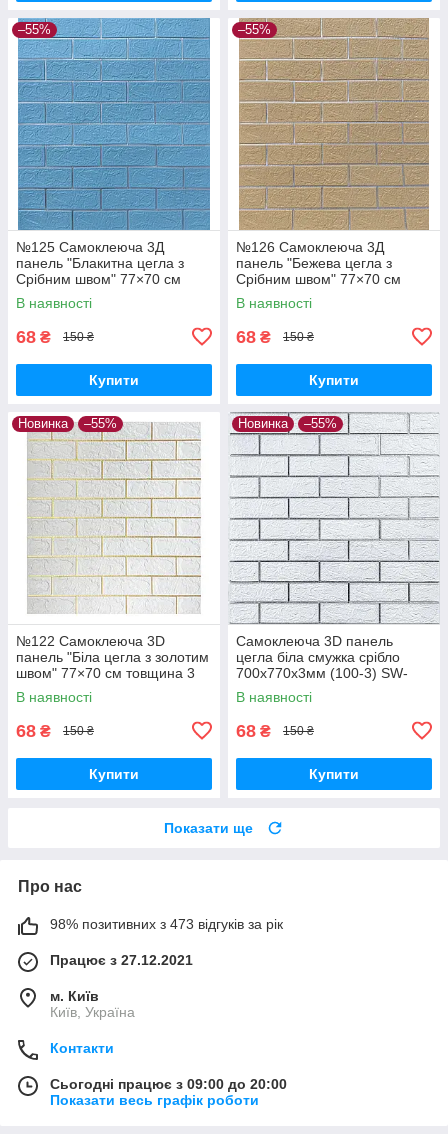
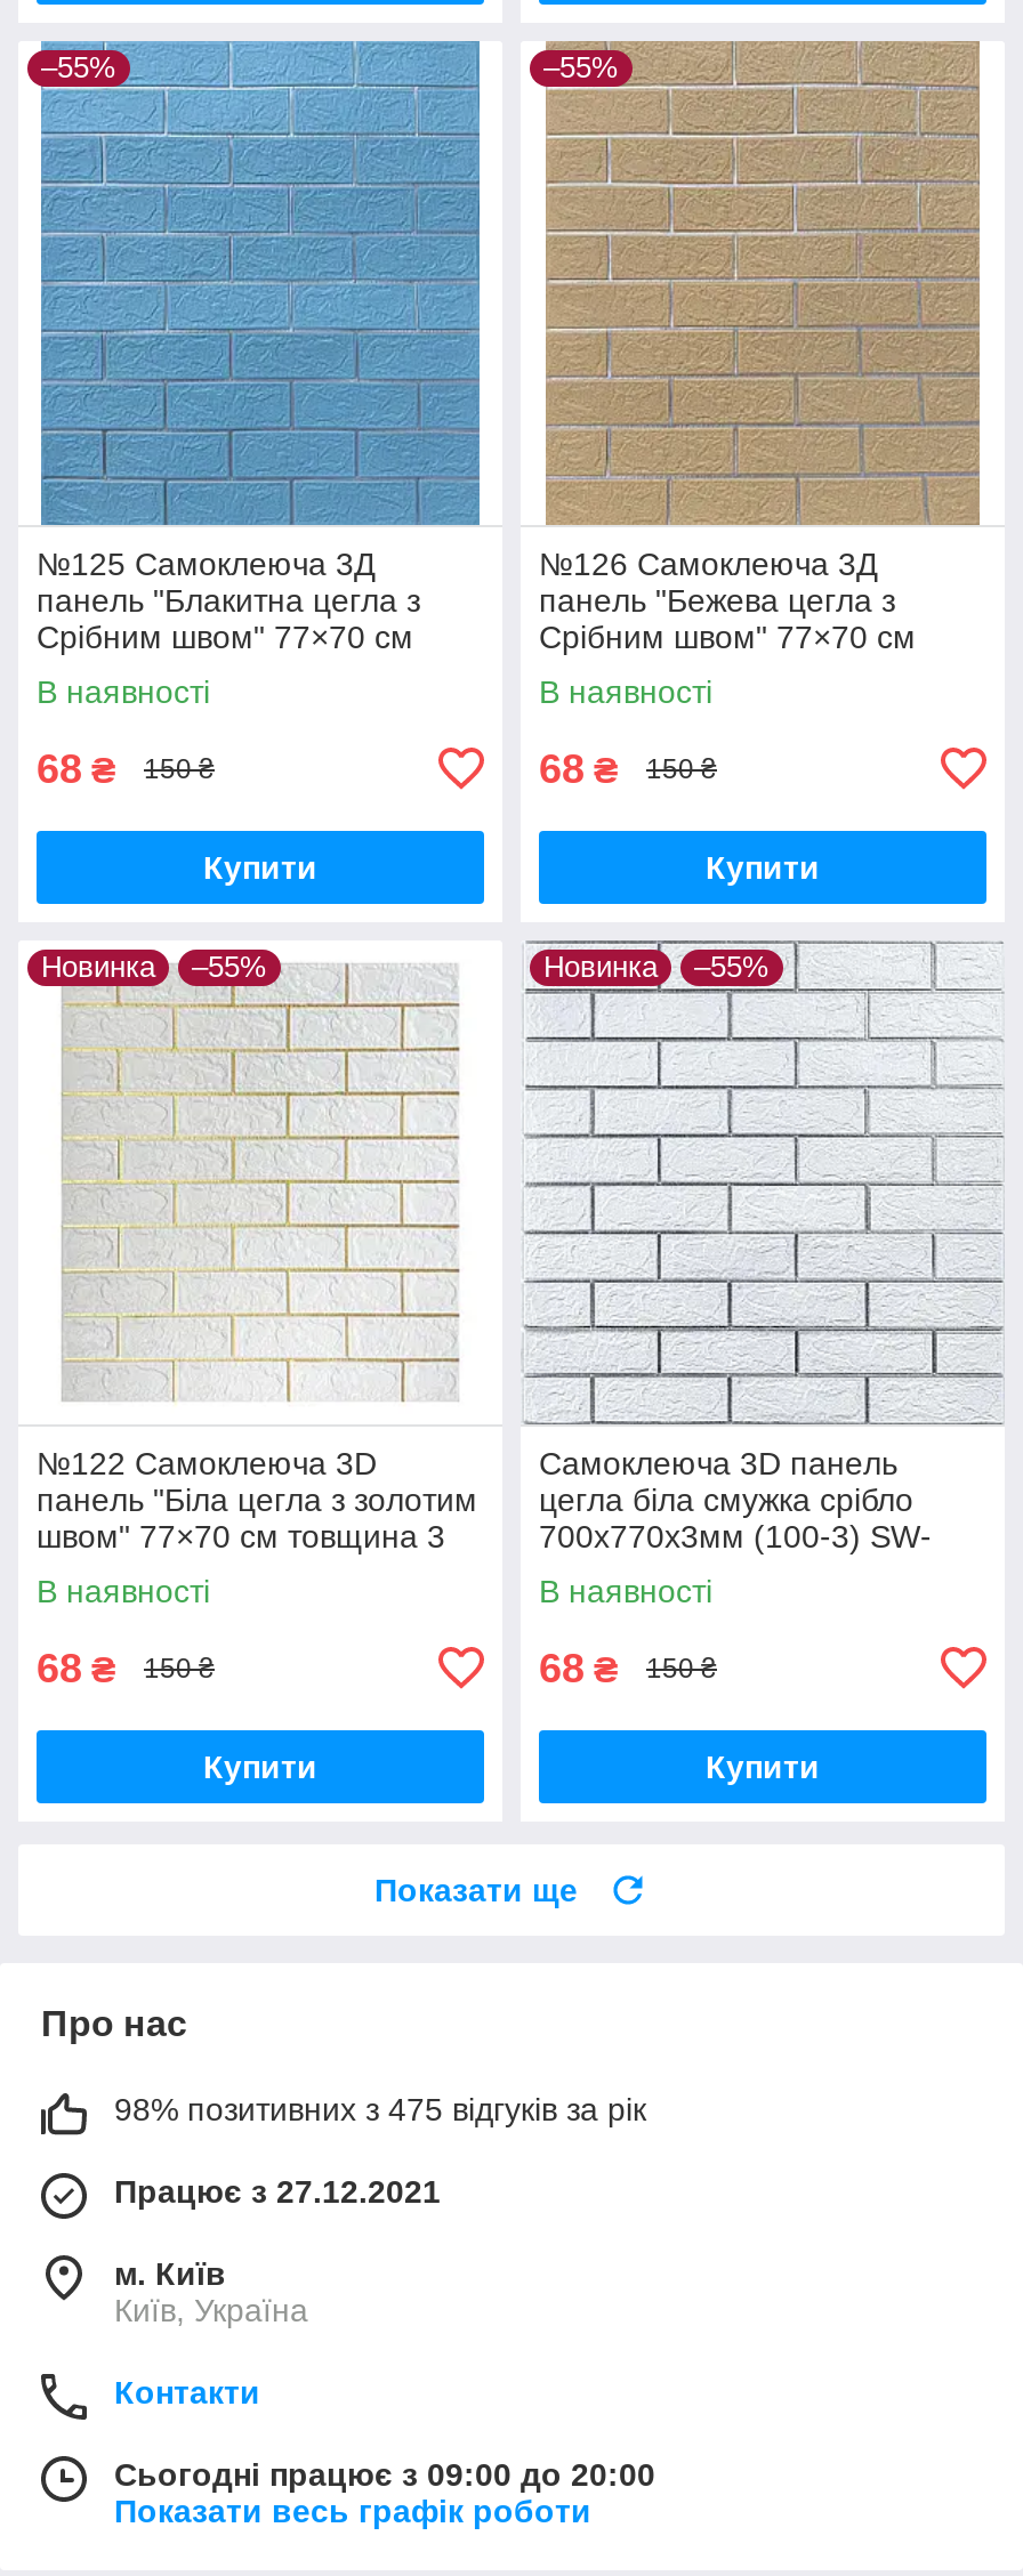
[50,916,283,932] 98% позитивних з 473 відгуків за рік -> [114,2090,646,2127] 98% позитивних з 475 відгуків за рік

